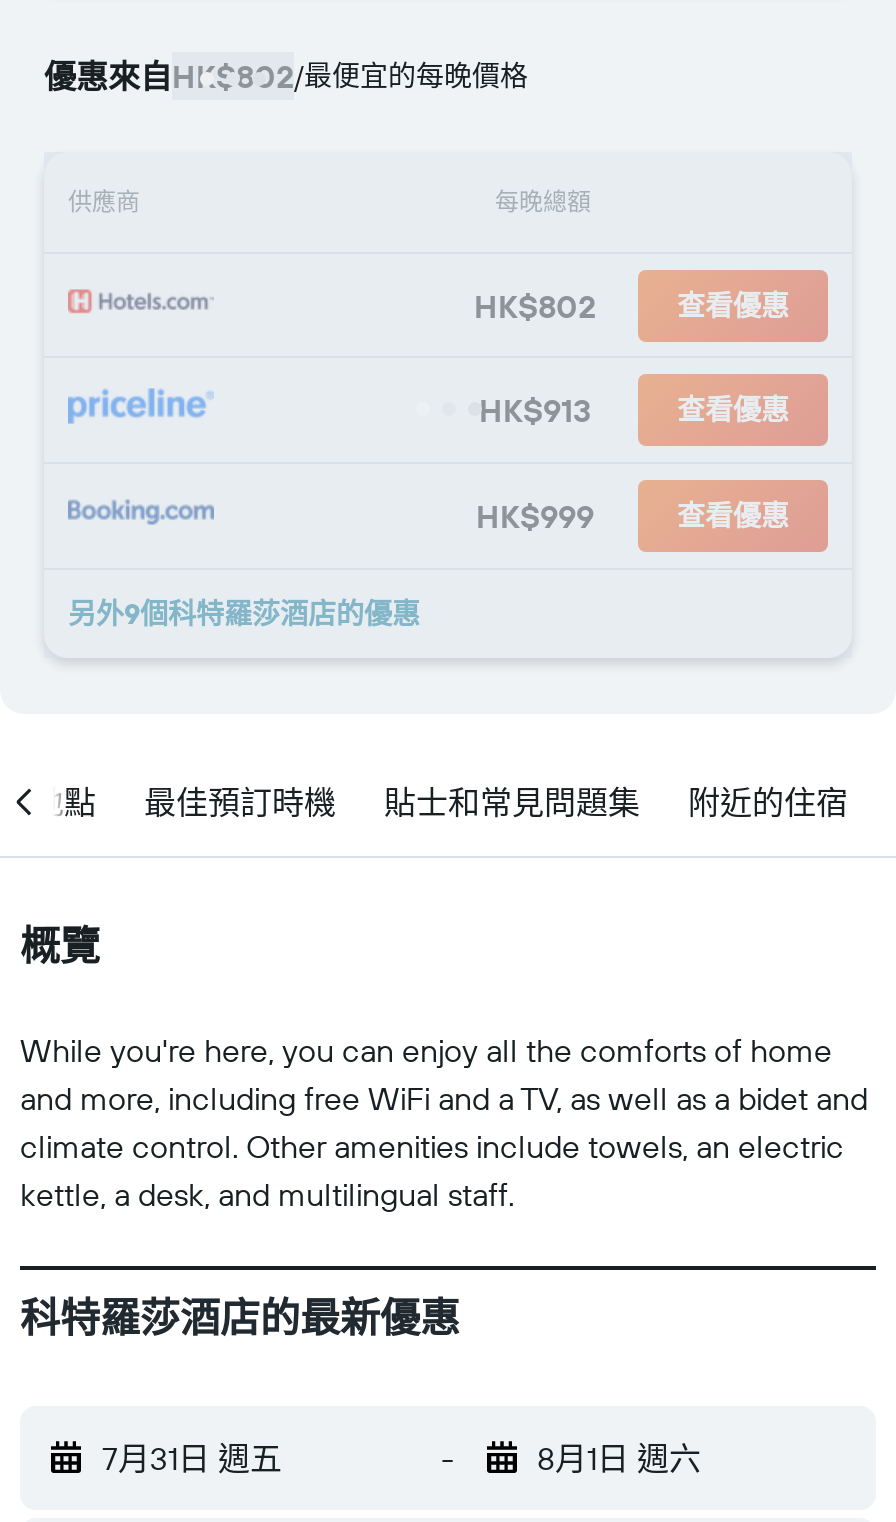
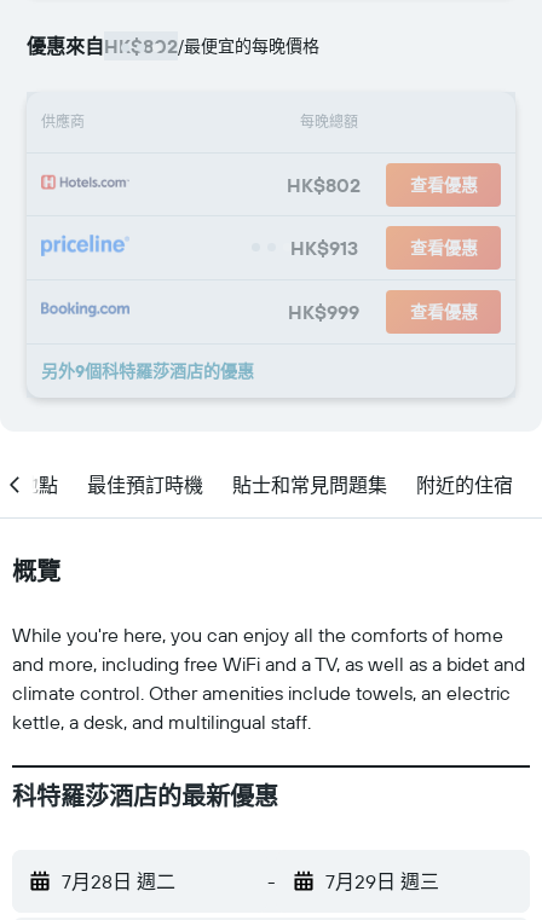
[102,1438,282,1478] 7月31日 週五 -> [62,869,175,893] 7月28日 週二
[537,1438,701,1478] 8月1日 週六 -> [325,869,439,893] 7月29日 週三

